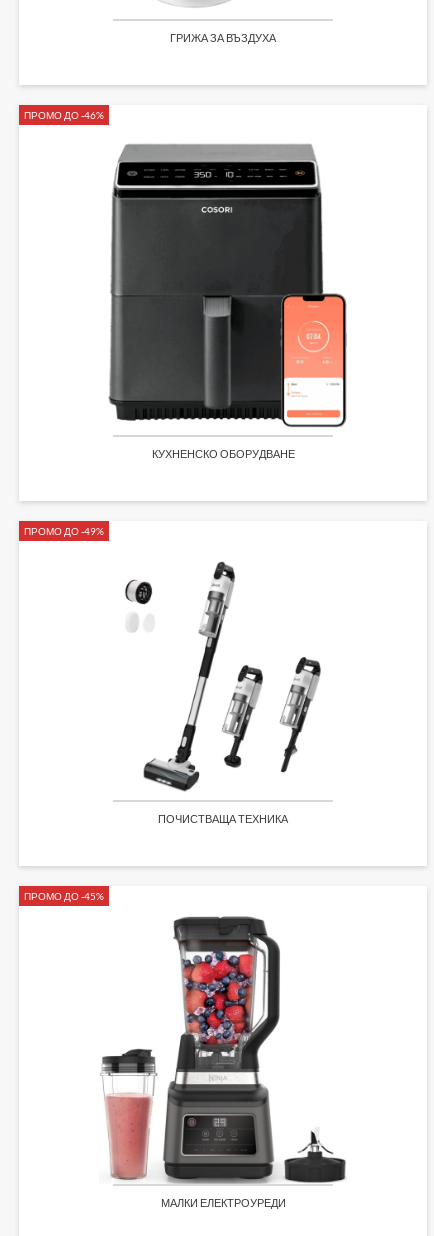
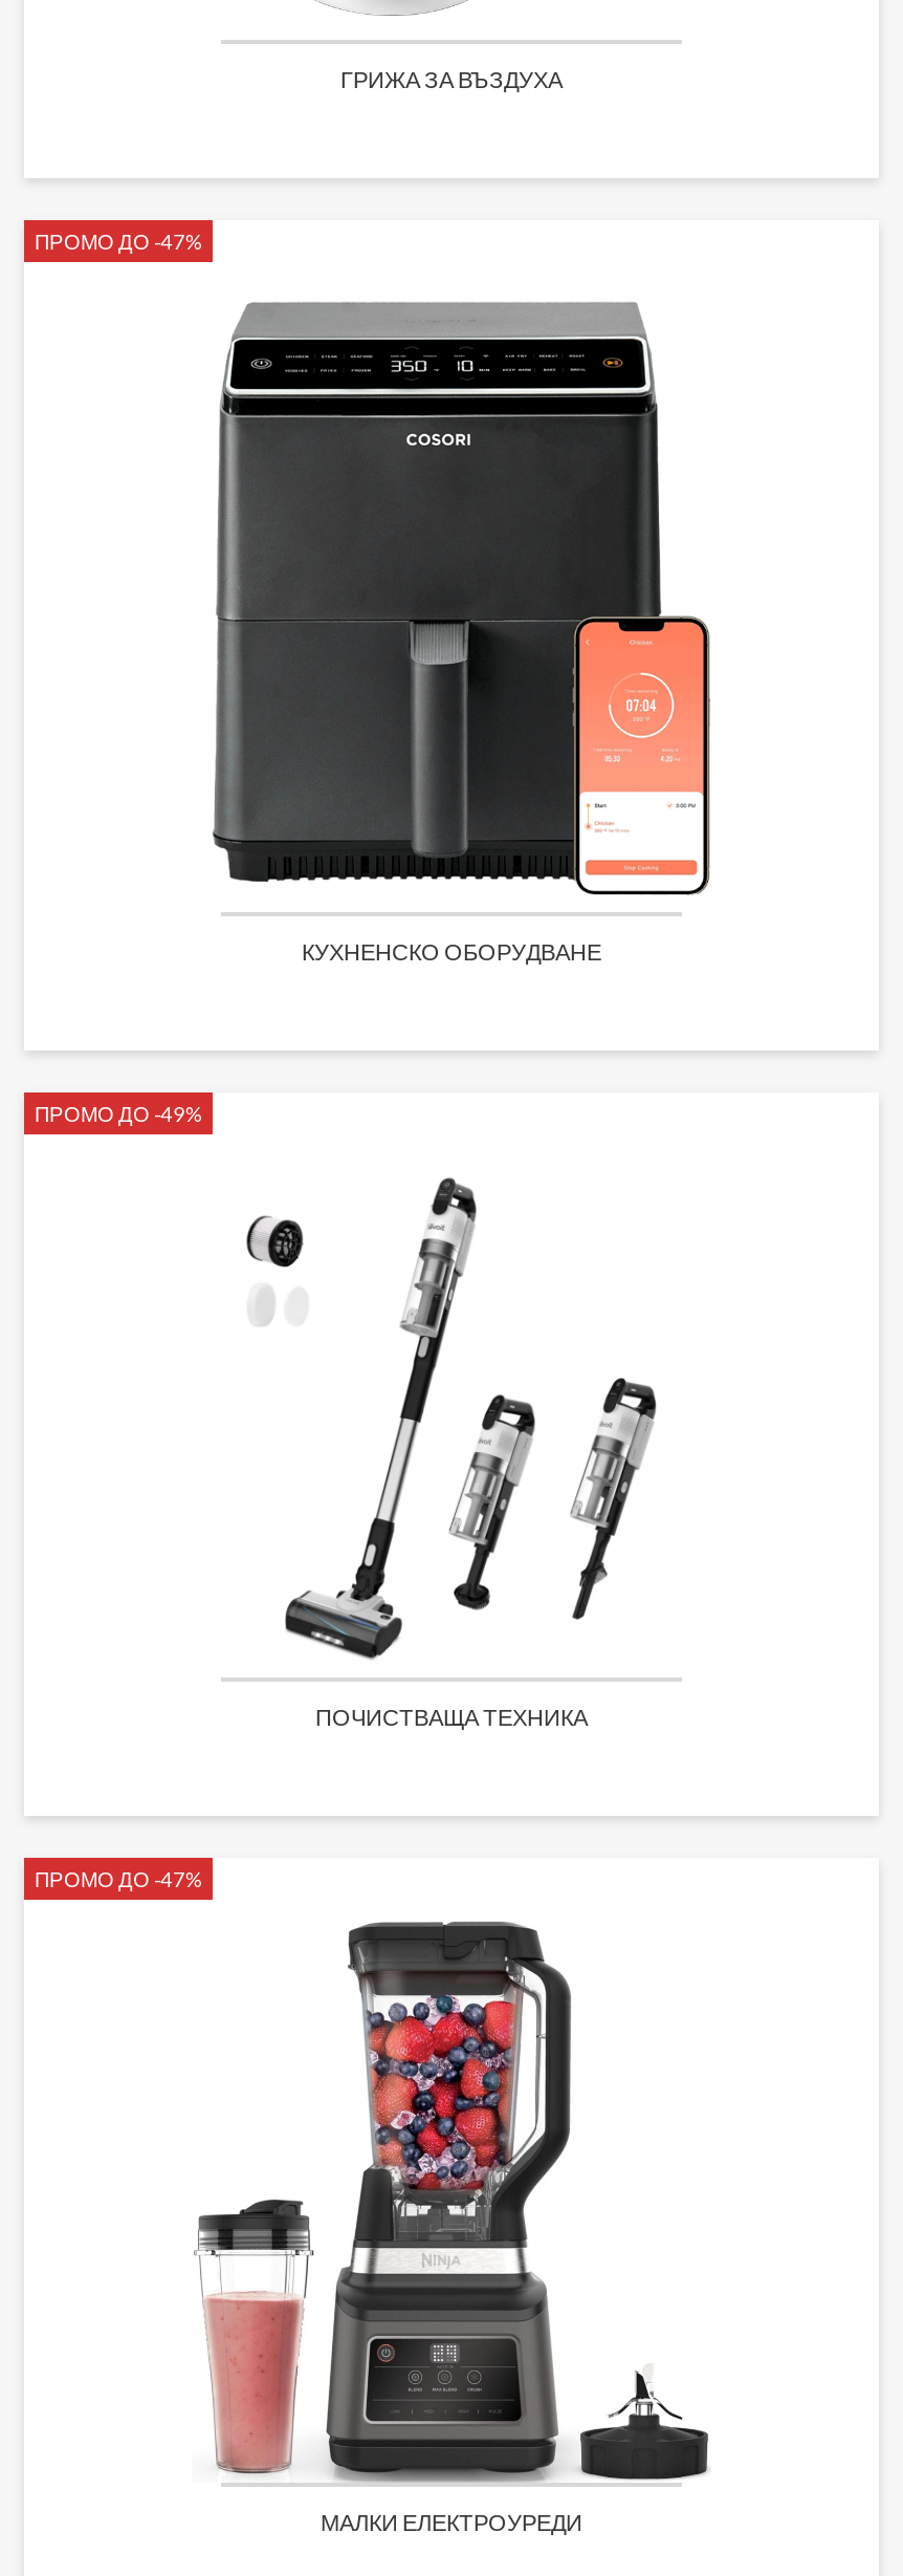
[24,109,104,121] ПРОМО ДО -46% -> [35,229,202,254] ПРОМО ДО -47%
[24,890,104,902] ПРОМО ДО -45% -> [35,1865,202,1891] ПРОМО ДО -47%

